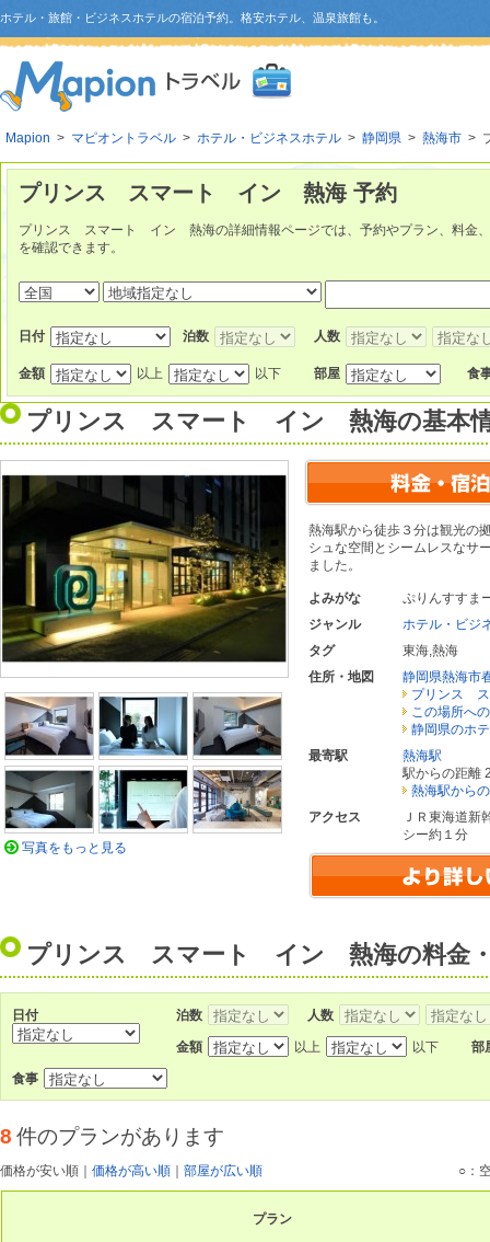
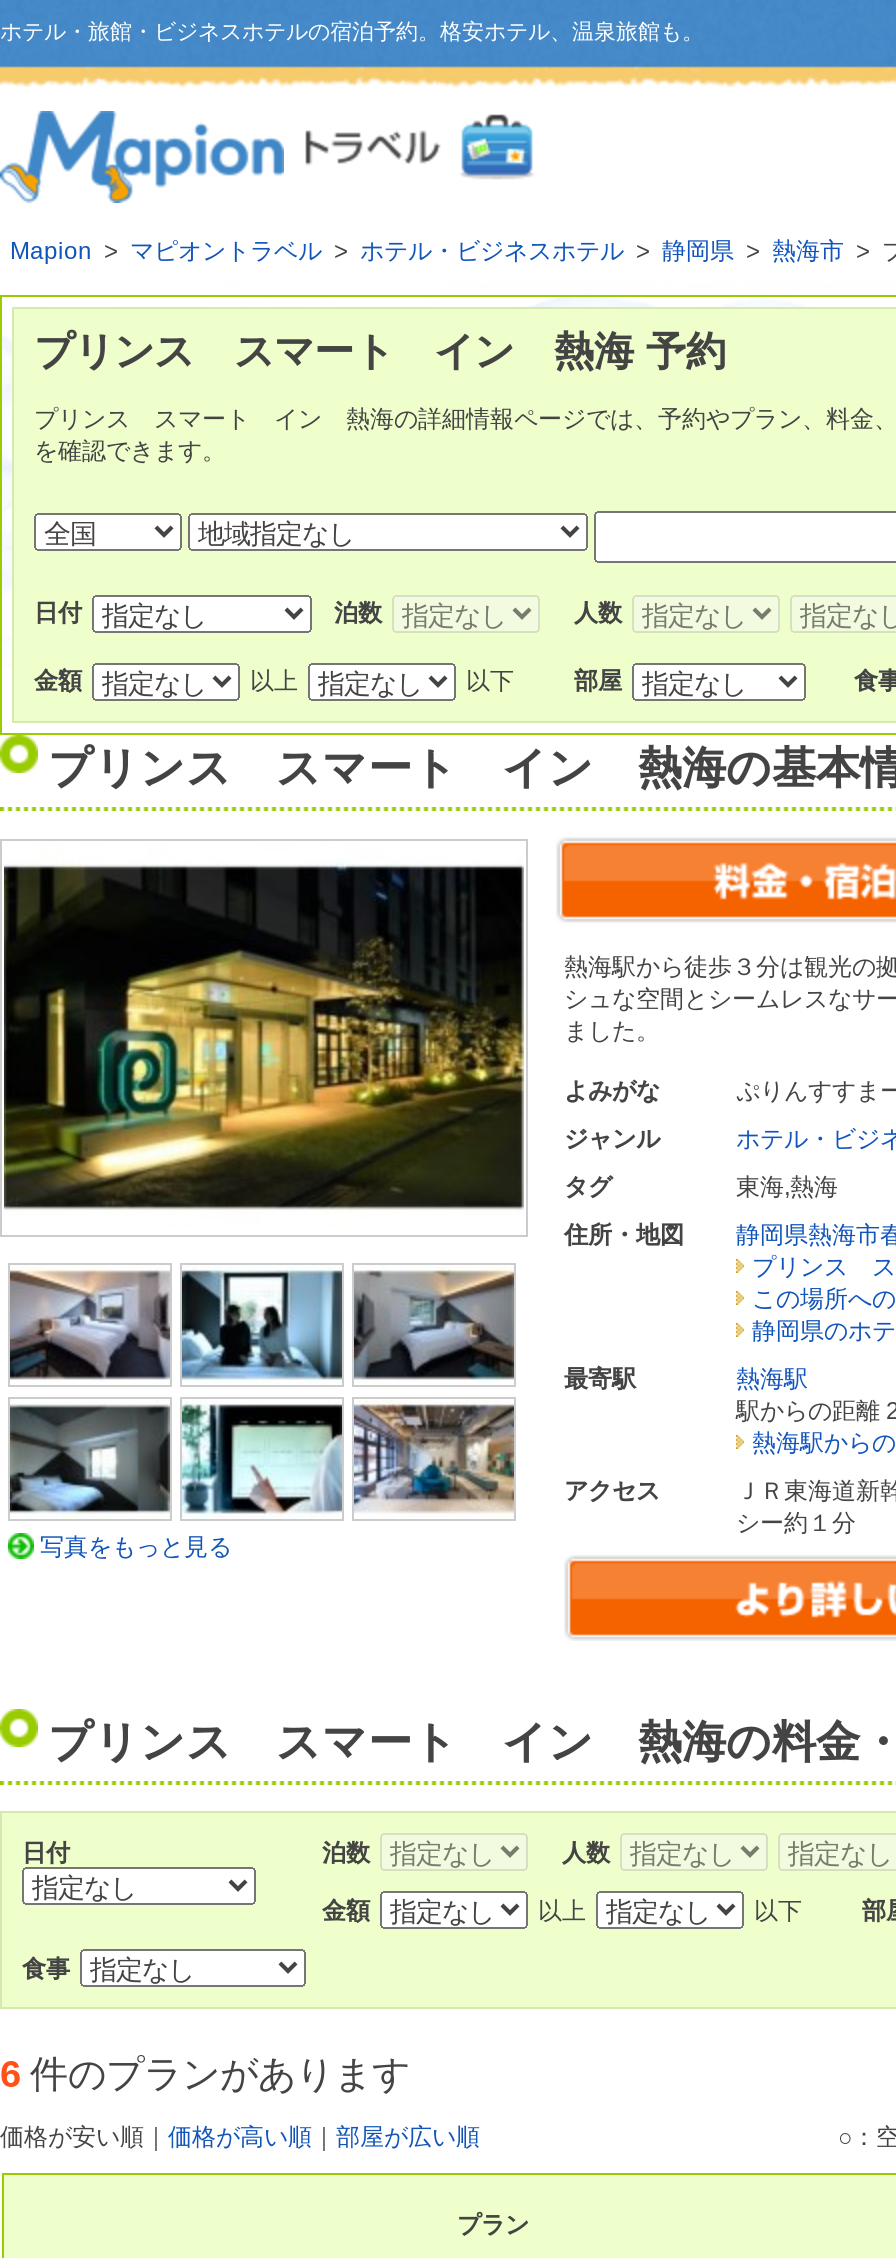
[0,1125,224,1148] 8 件のプランがあります -> [0,2053,410,2095] 6 件のプランがあります

